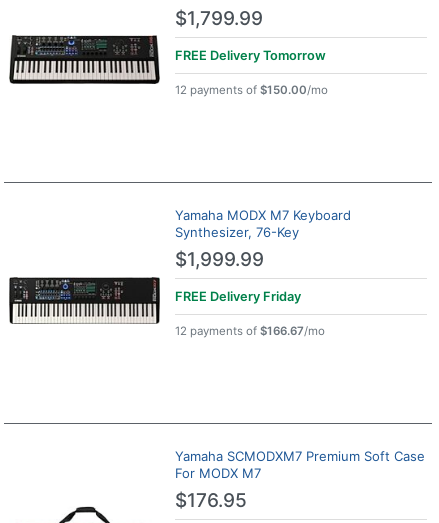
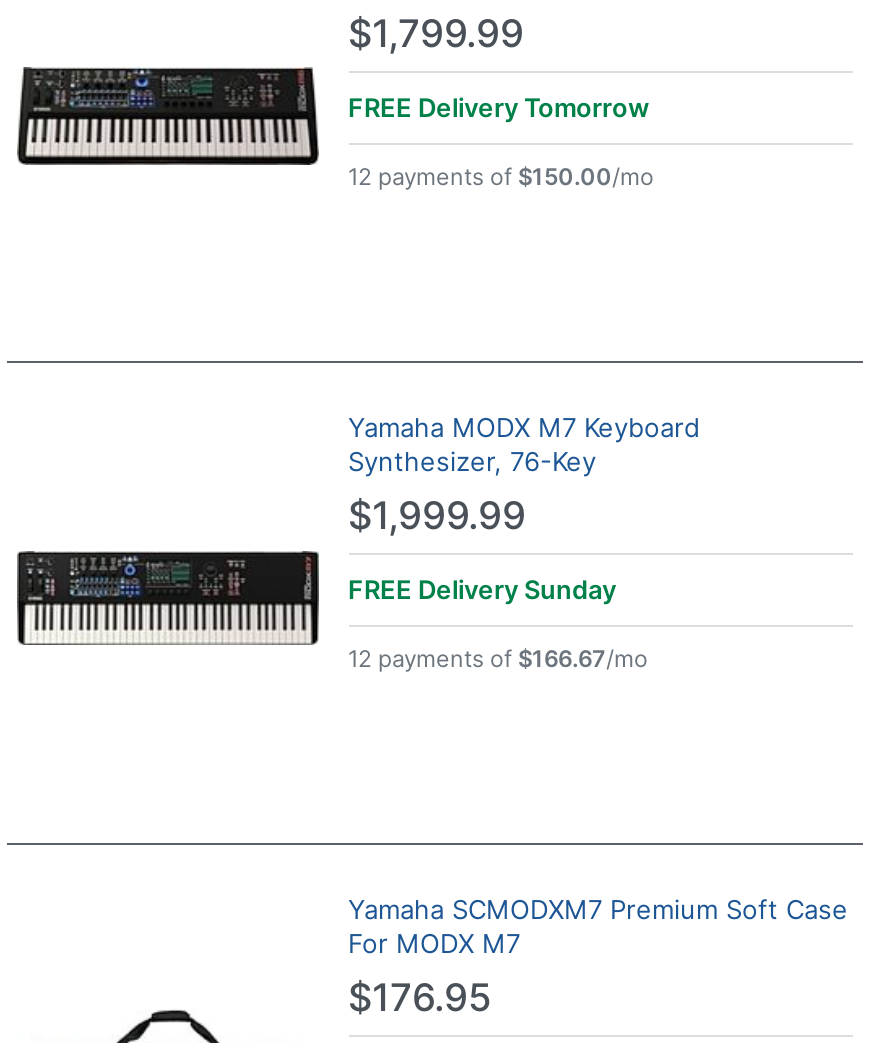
[174,289,300,304] FREE Delivery Friday -> [348,574,616,604] FREE Delivery Sunday

